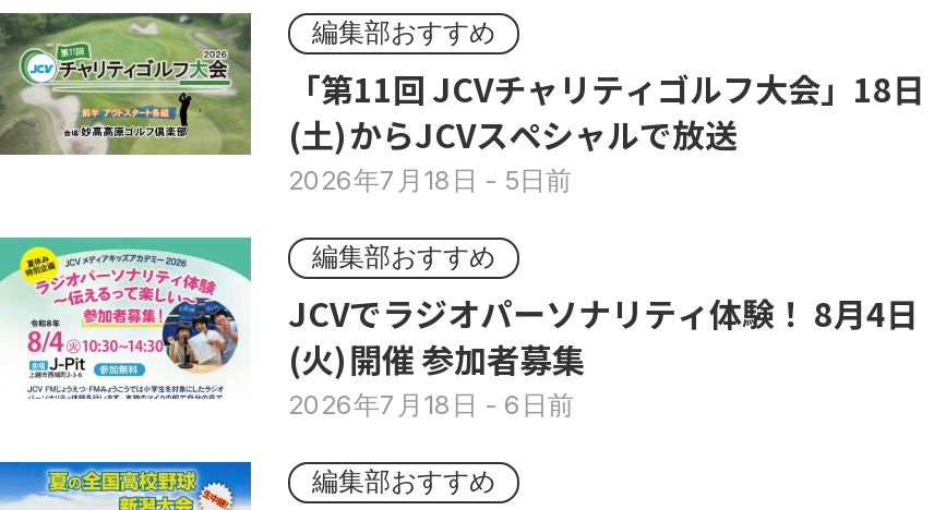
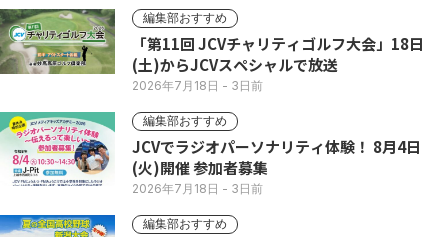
[288,164,572,196] 2026年7月18日- 5日前 -> [132,78,263,93] 2026年7月18日- 3日前
[288,388,574,421] 2026年7月18日- 6日前 -> [132,181,263,196] 2026年7月18日- 3日前

